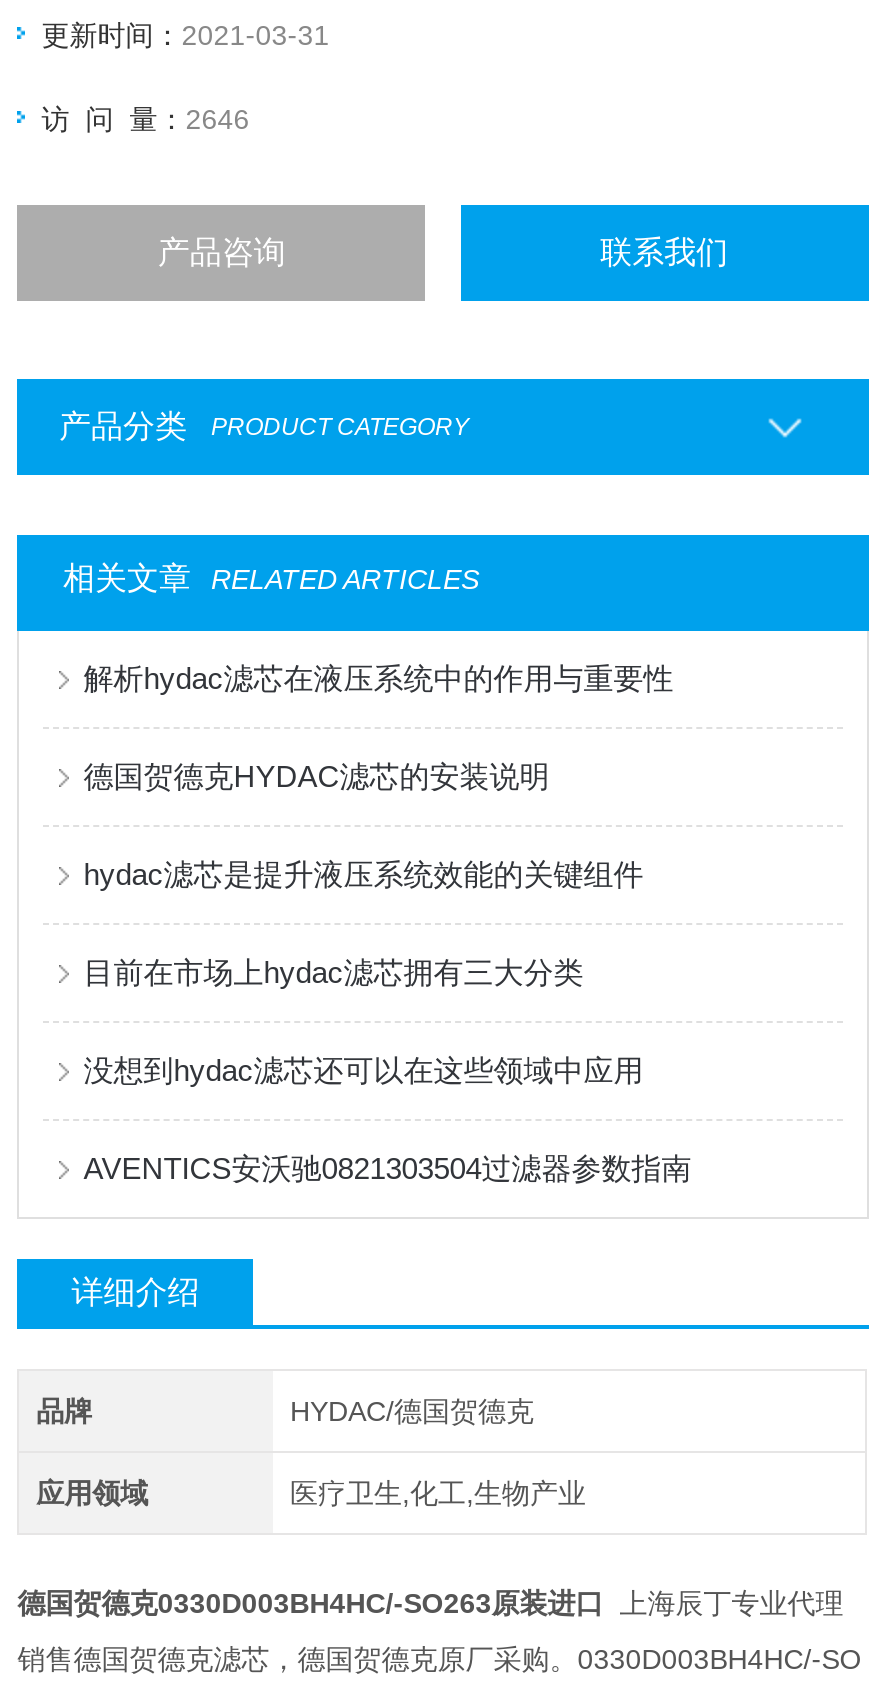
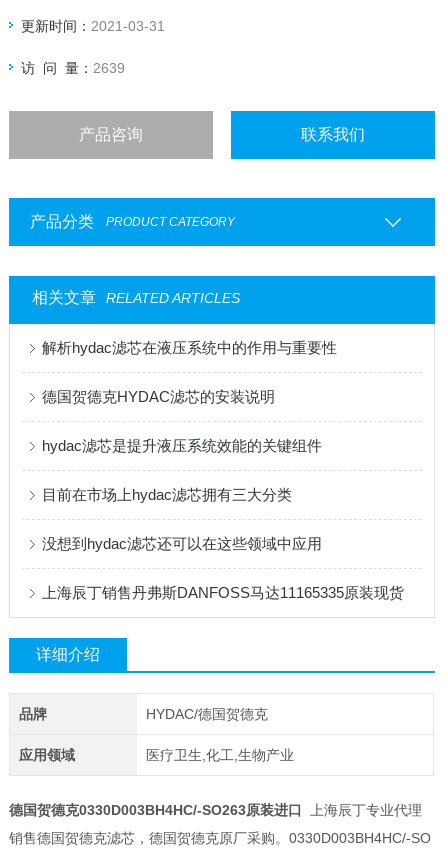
[41,103,249,135] 访 问 量：2646 -> [21,60,125,76] 访 问 量：2639
[83,1151,691,1185] AVENTICS安沃驰0821303504过滤器参数指南 -> [42,584,404,601] 上海辰丁销售丹弗斯DANFOSS马达11165335原装现货

